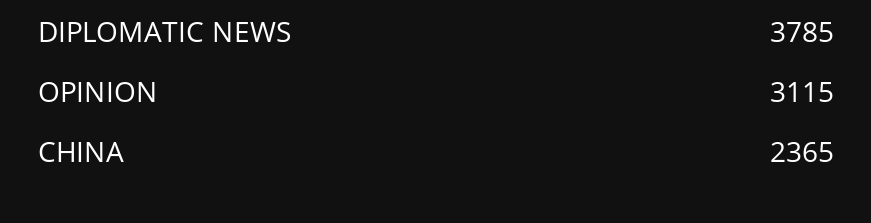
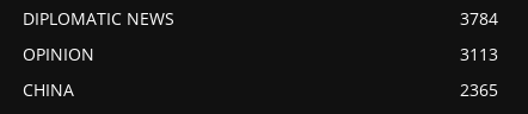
[770,12,834,50] 3785 -> [460,7,498,30] 3784
[770,72,834,110] 3115 -> [460,43,498,66] 3113

